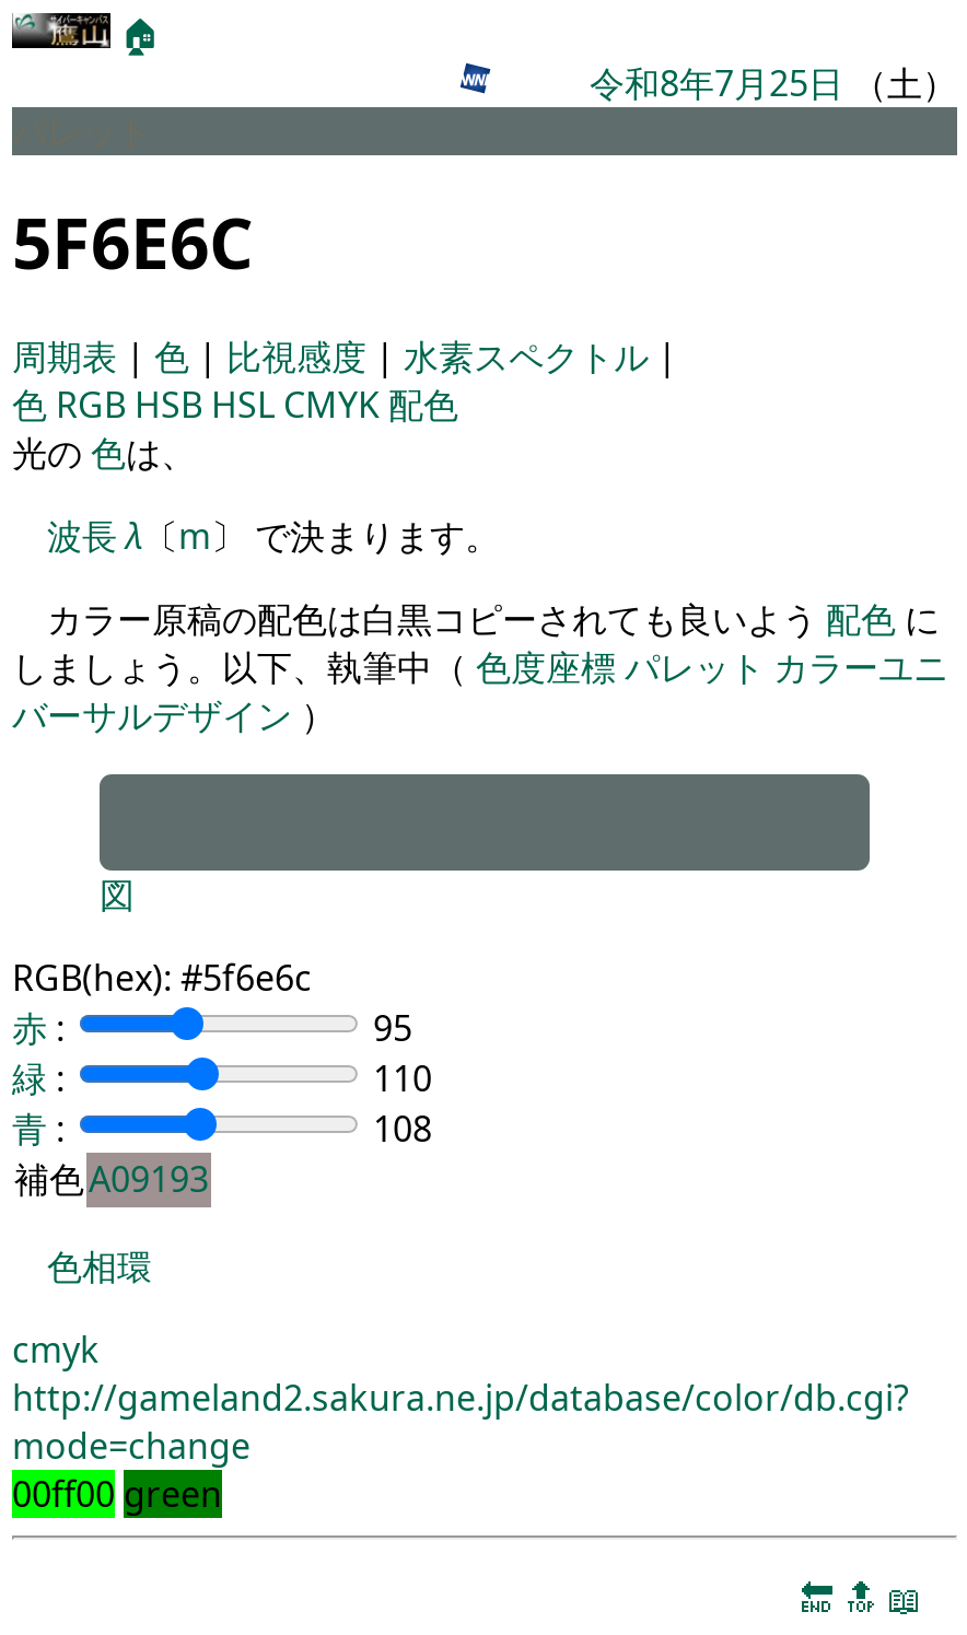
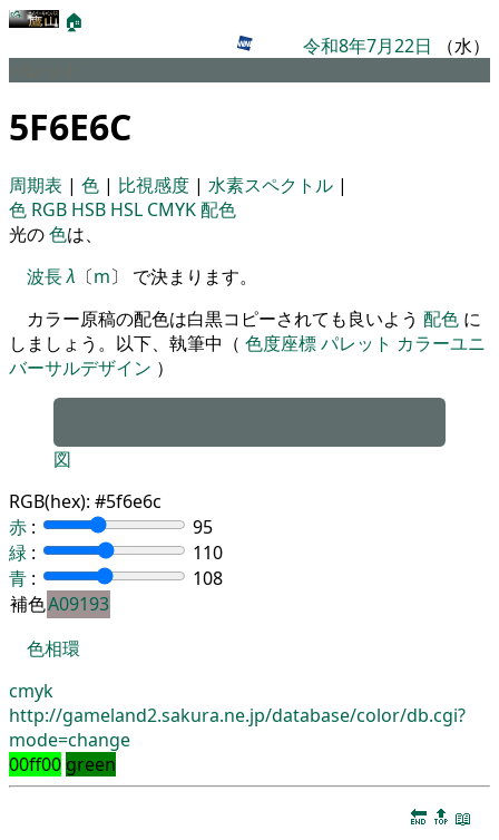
[590,59,957,107] 令和8年7月25日（土） -> [303,33,490,58] 令和8年7月22日（水）

